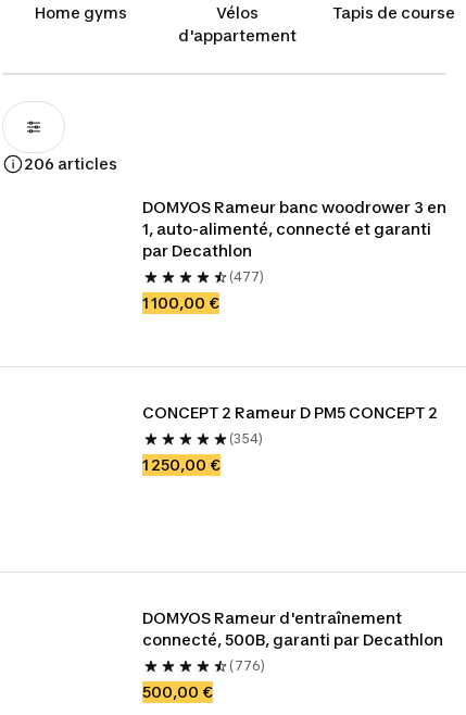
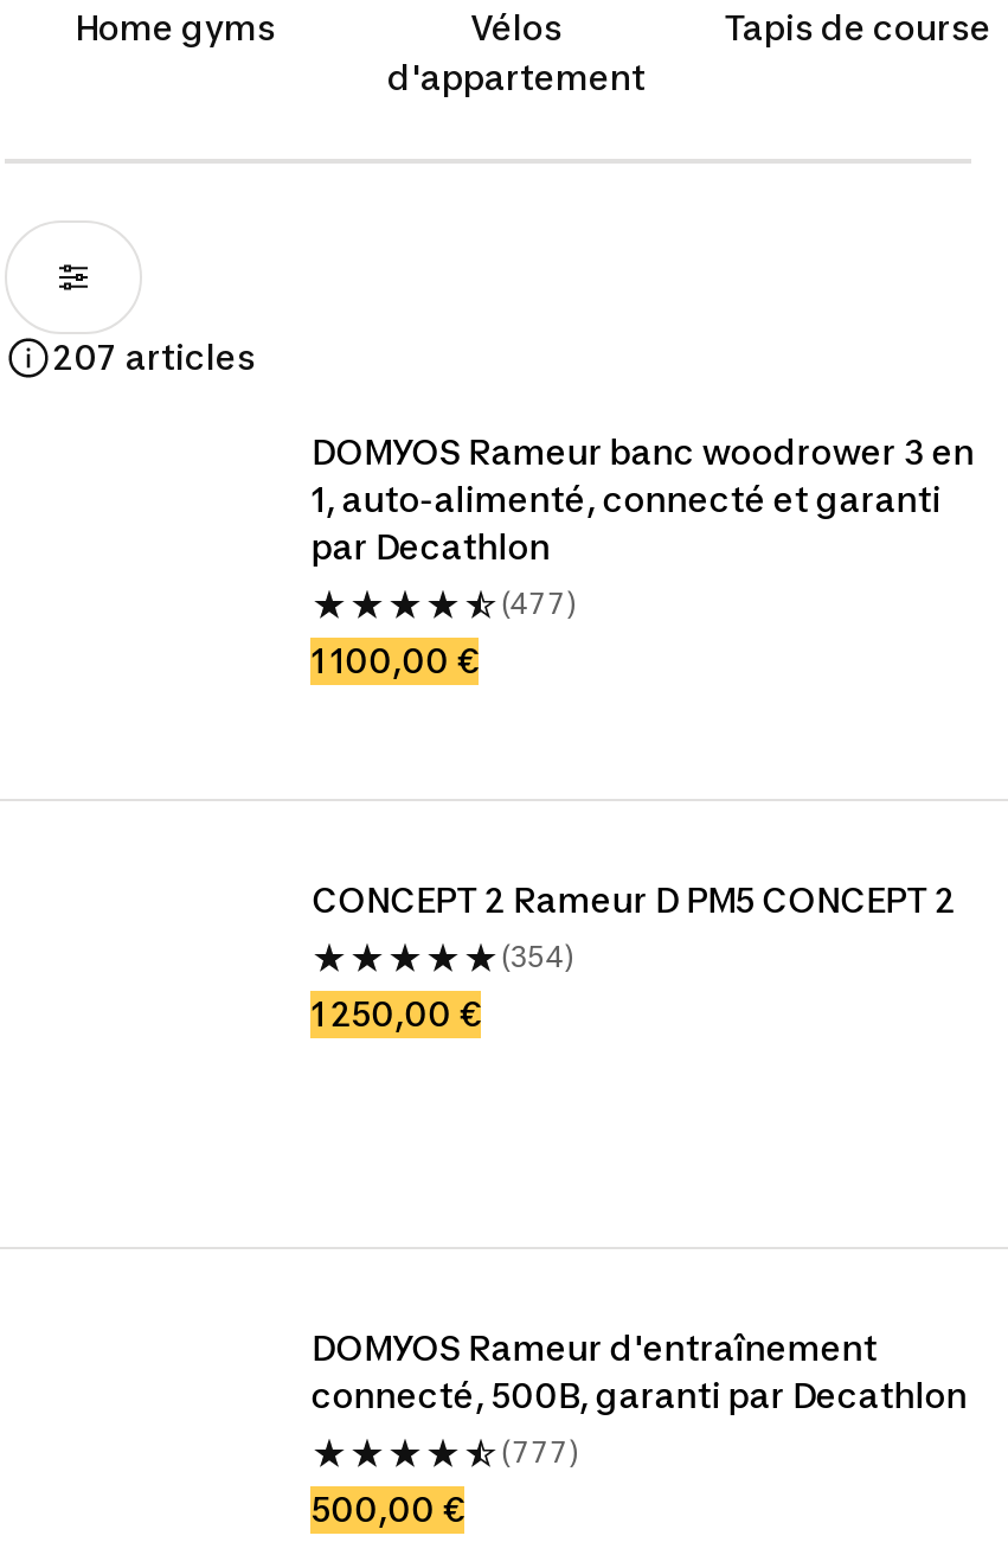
[24,154,117,173] 206 articles -> [52,337,256,377] 207 articles
[230,657,265,674] (776) -> [501,1434,579,1470] (777)

